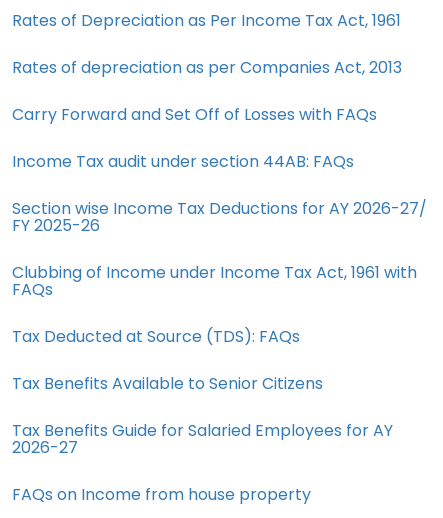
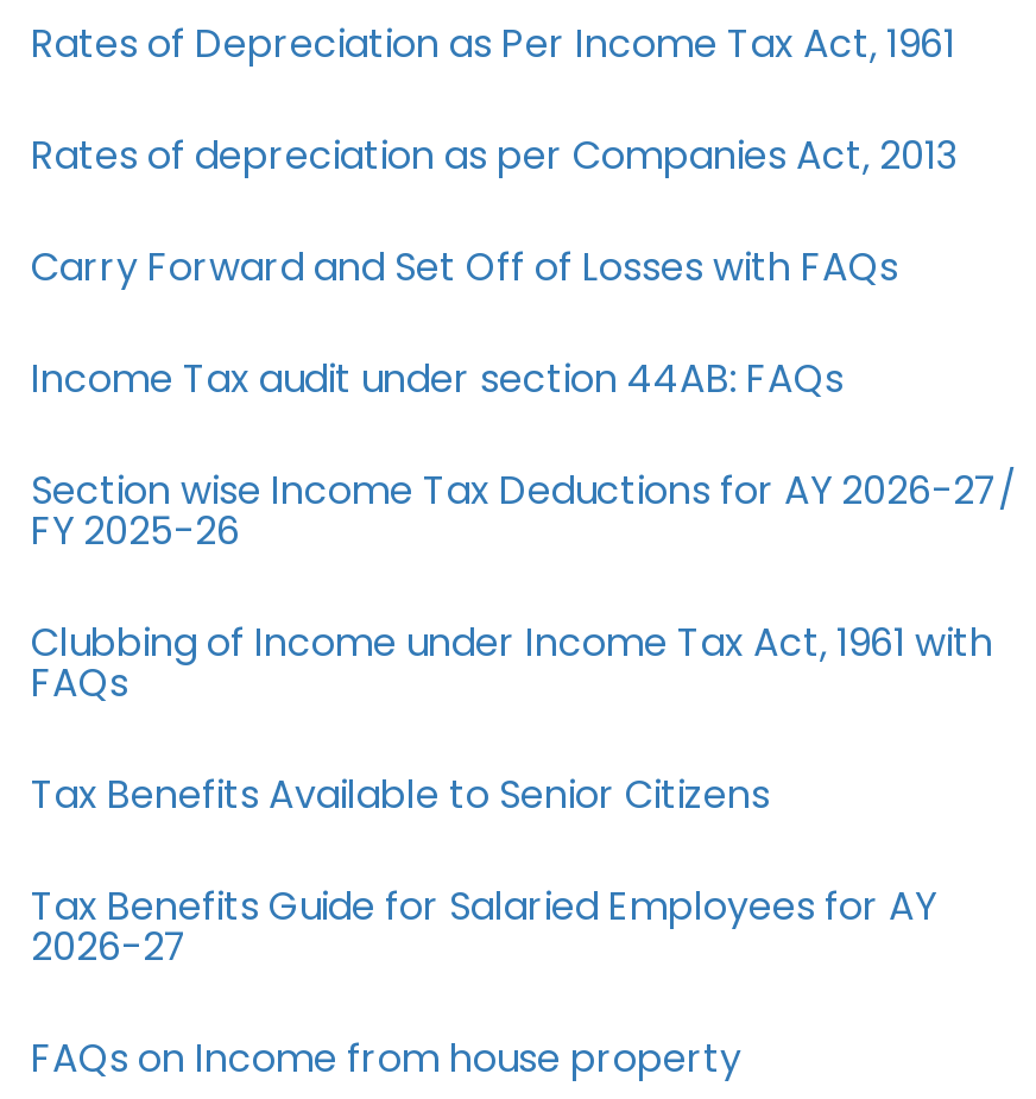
[12,325,300,348] Tax Deducted at Source (TDS): FAQs -> none

